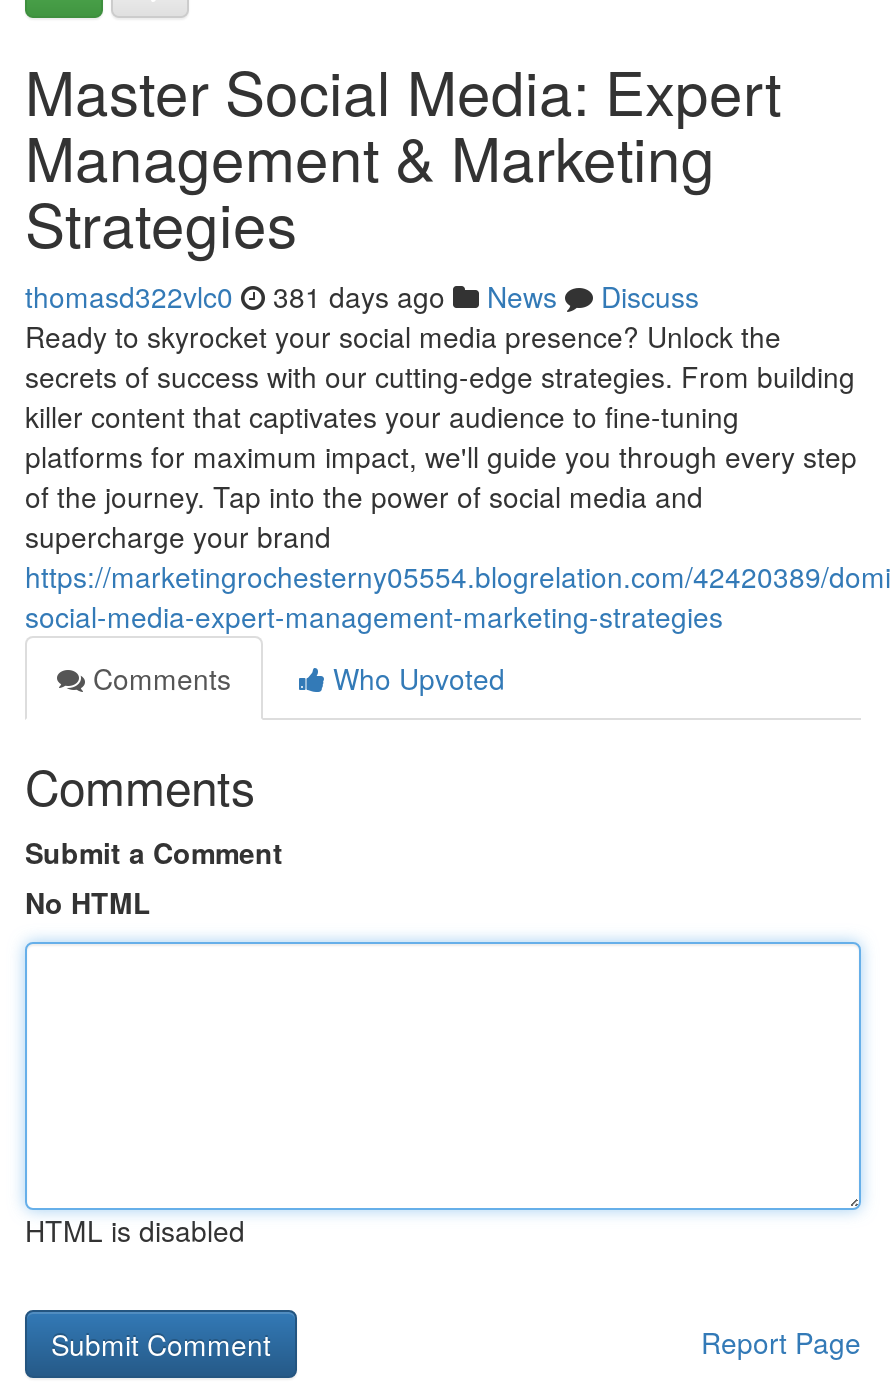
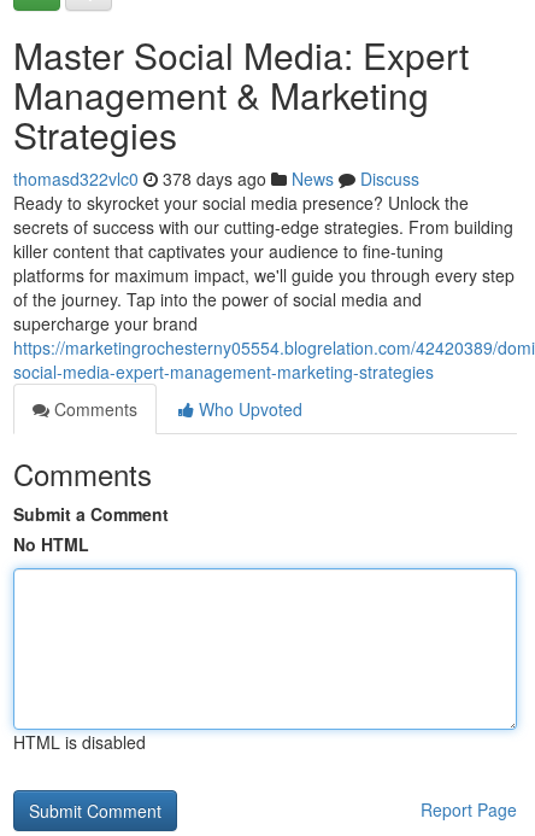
[25,276,699,316] thomasd322vlc0 381 days ago News Discuss -> [13,166,419,191] thomasd322vlc0 378 days ago News Discuss

